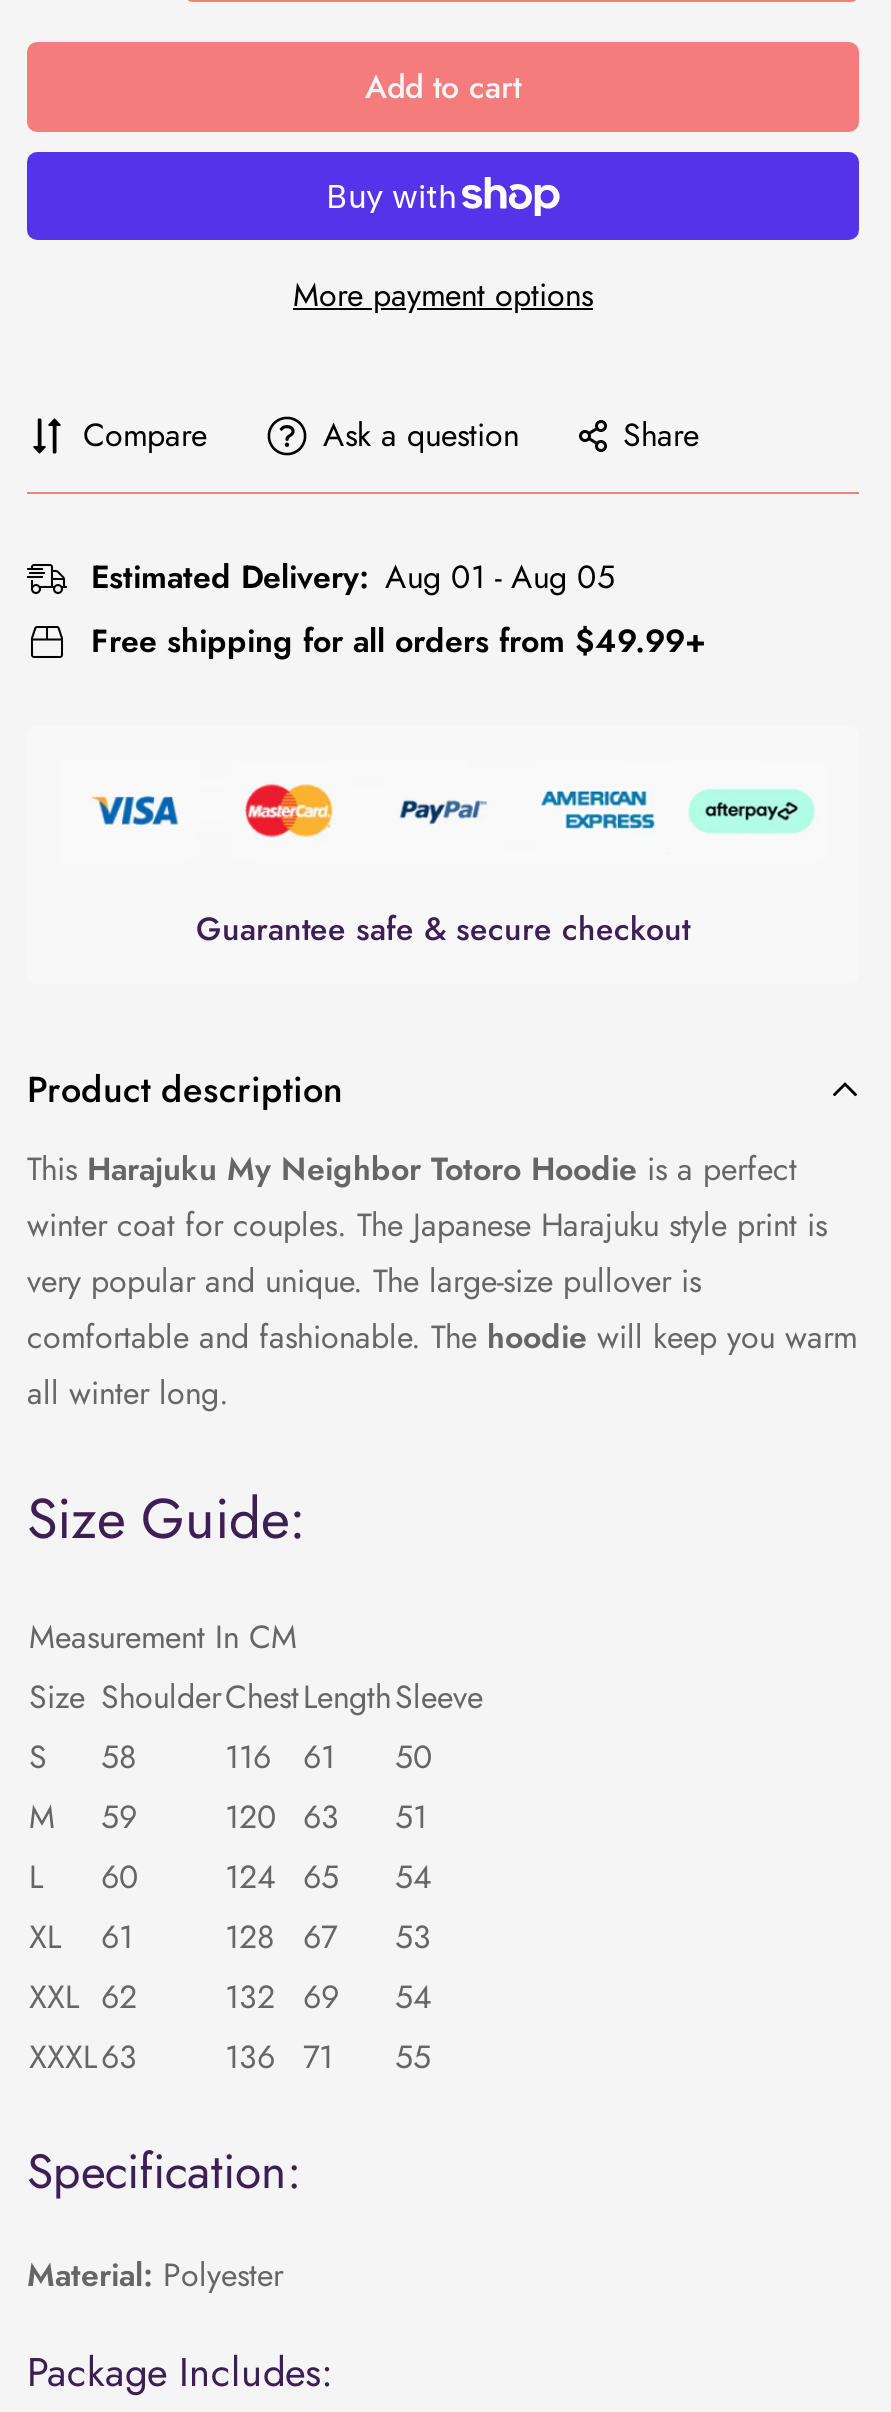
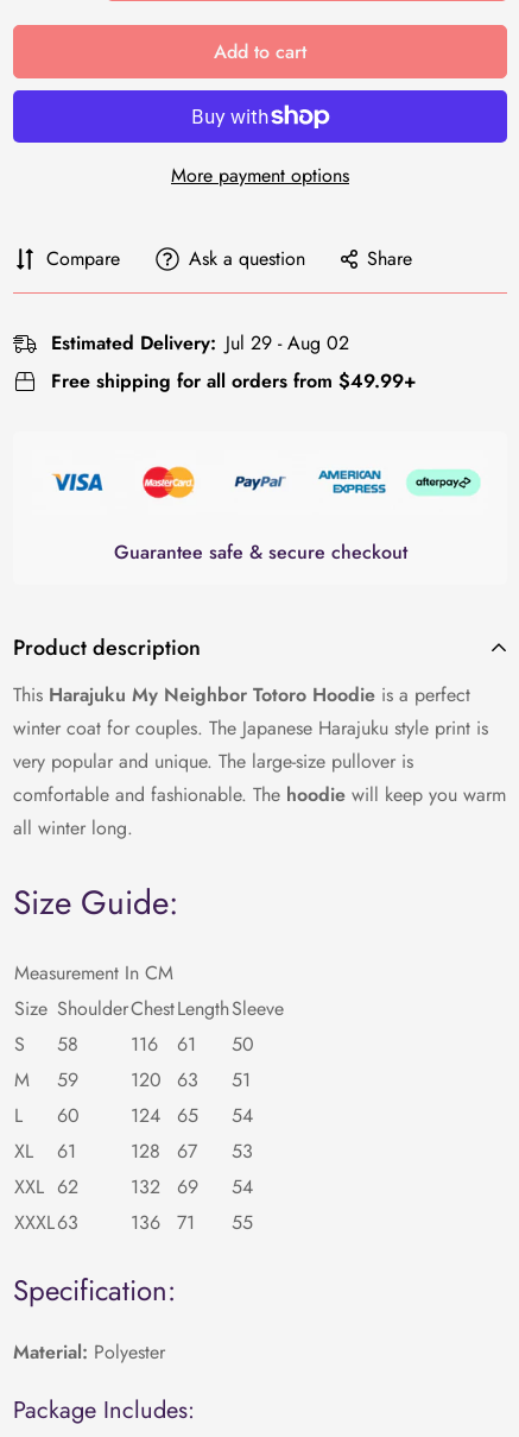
[91,554,615,600] Estimated Delivery: Aug 01 - Aug 05 -> [51,329,349,357] Estimated Delivery: Jul 29 - Aug 02

